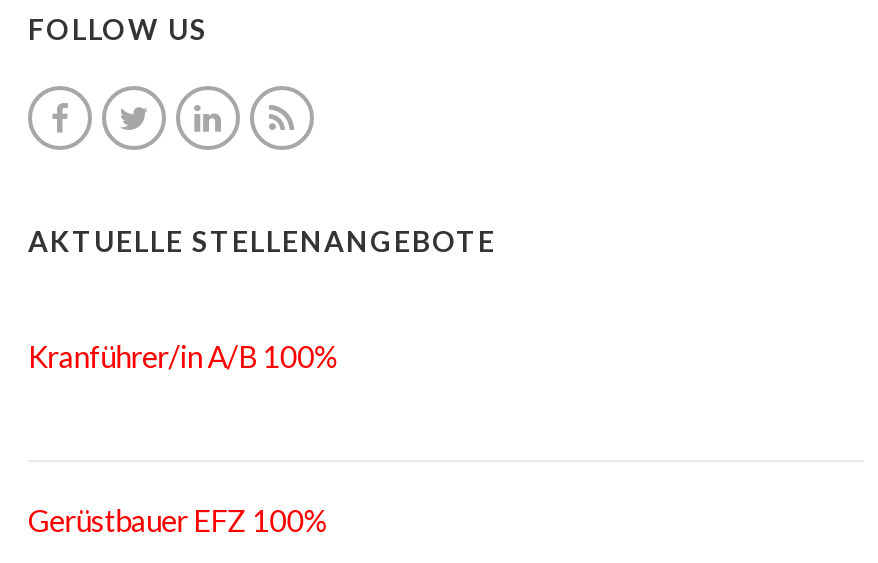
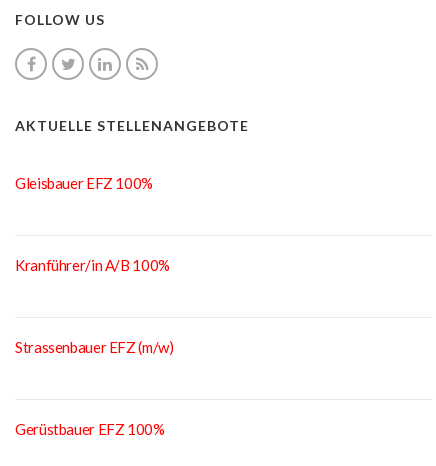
none -> [15,174,153,192] Gleisbauer EFZ 100%
none -> [15,338,173,356] Strassenbauer EFZ (m/w)

